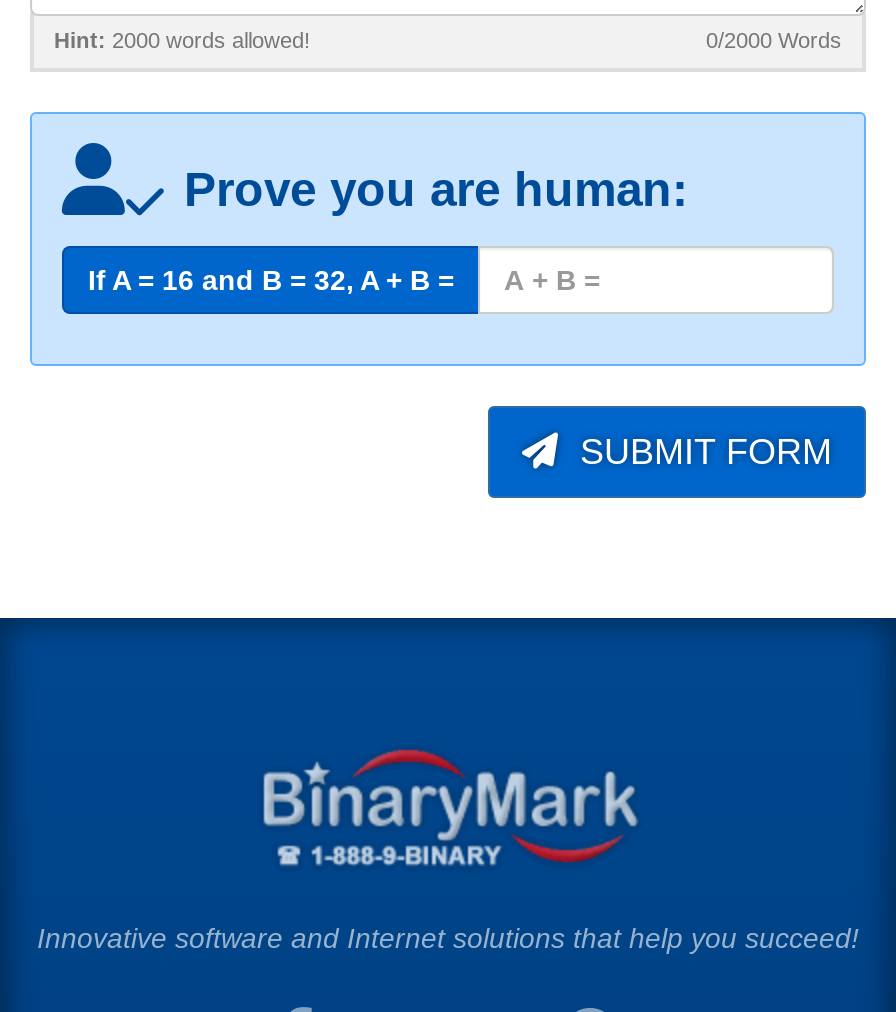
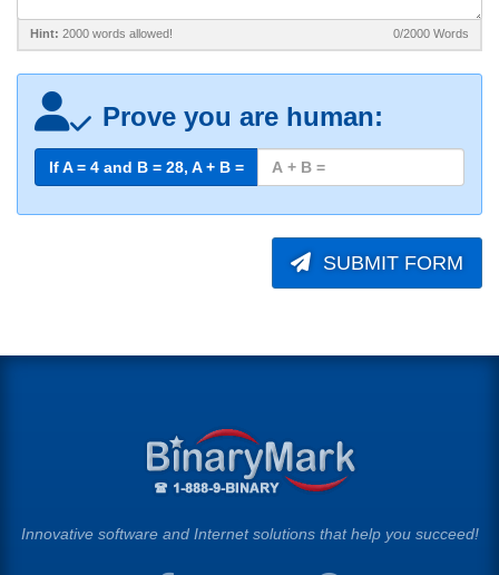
[88,264,454,296] If A = 16 and B = 32, A + B = -> [49,158,244,176] If A = 4 and B = 28, A + B =

